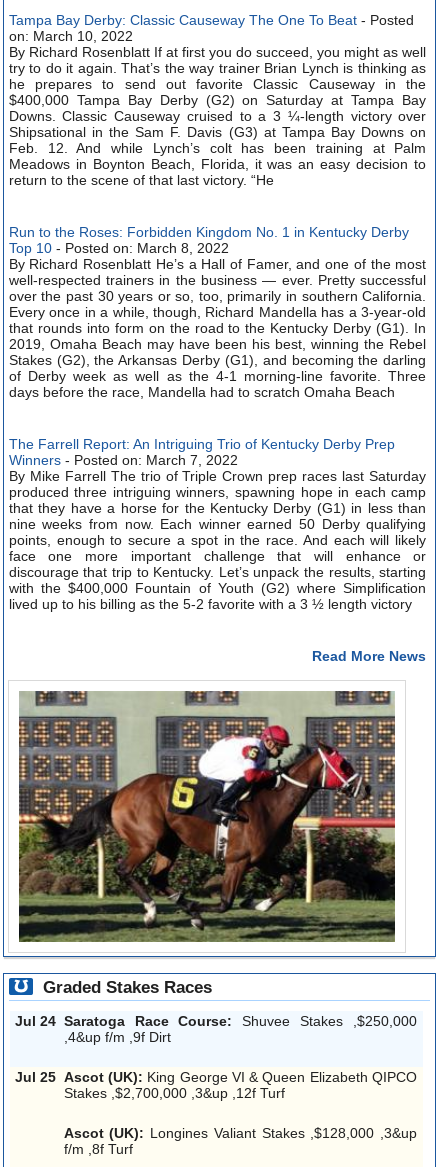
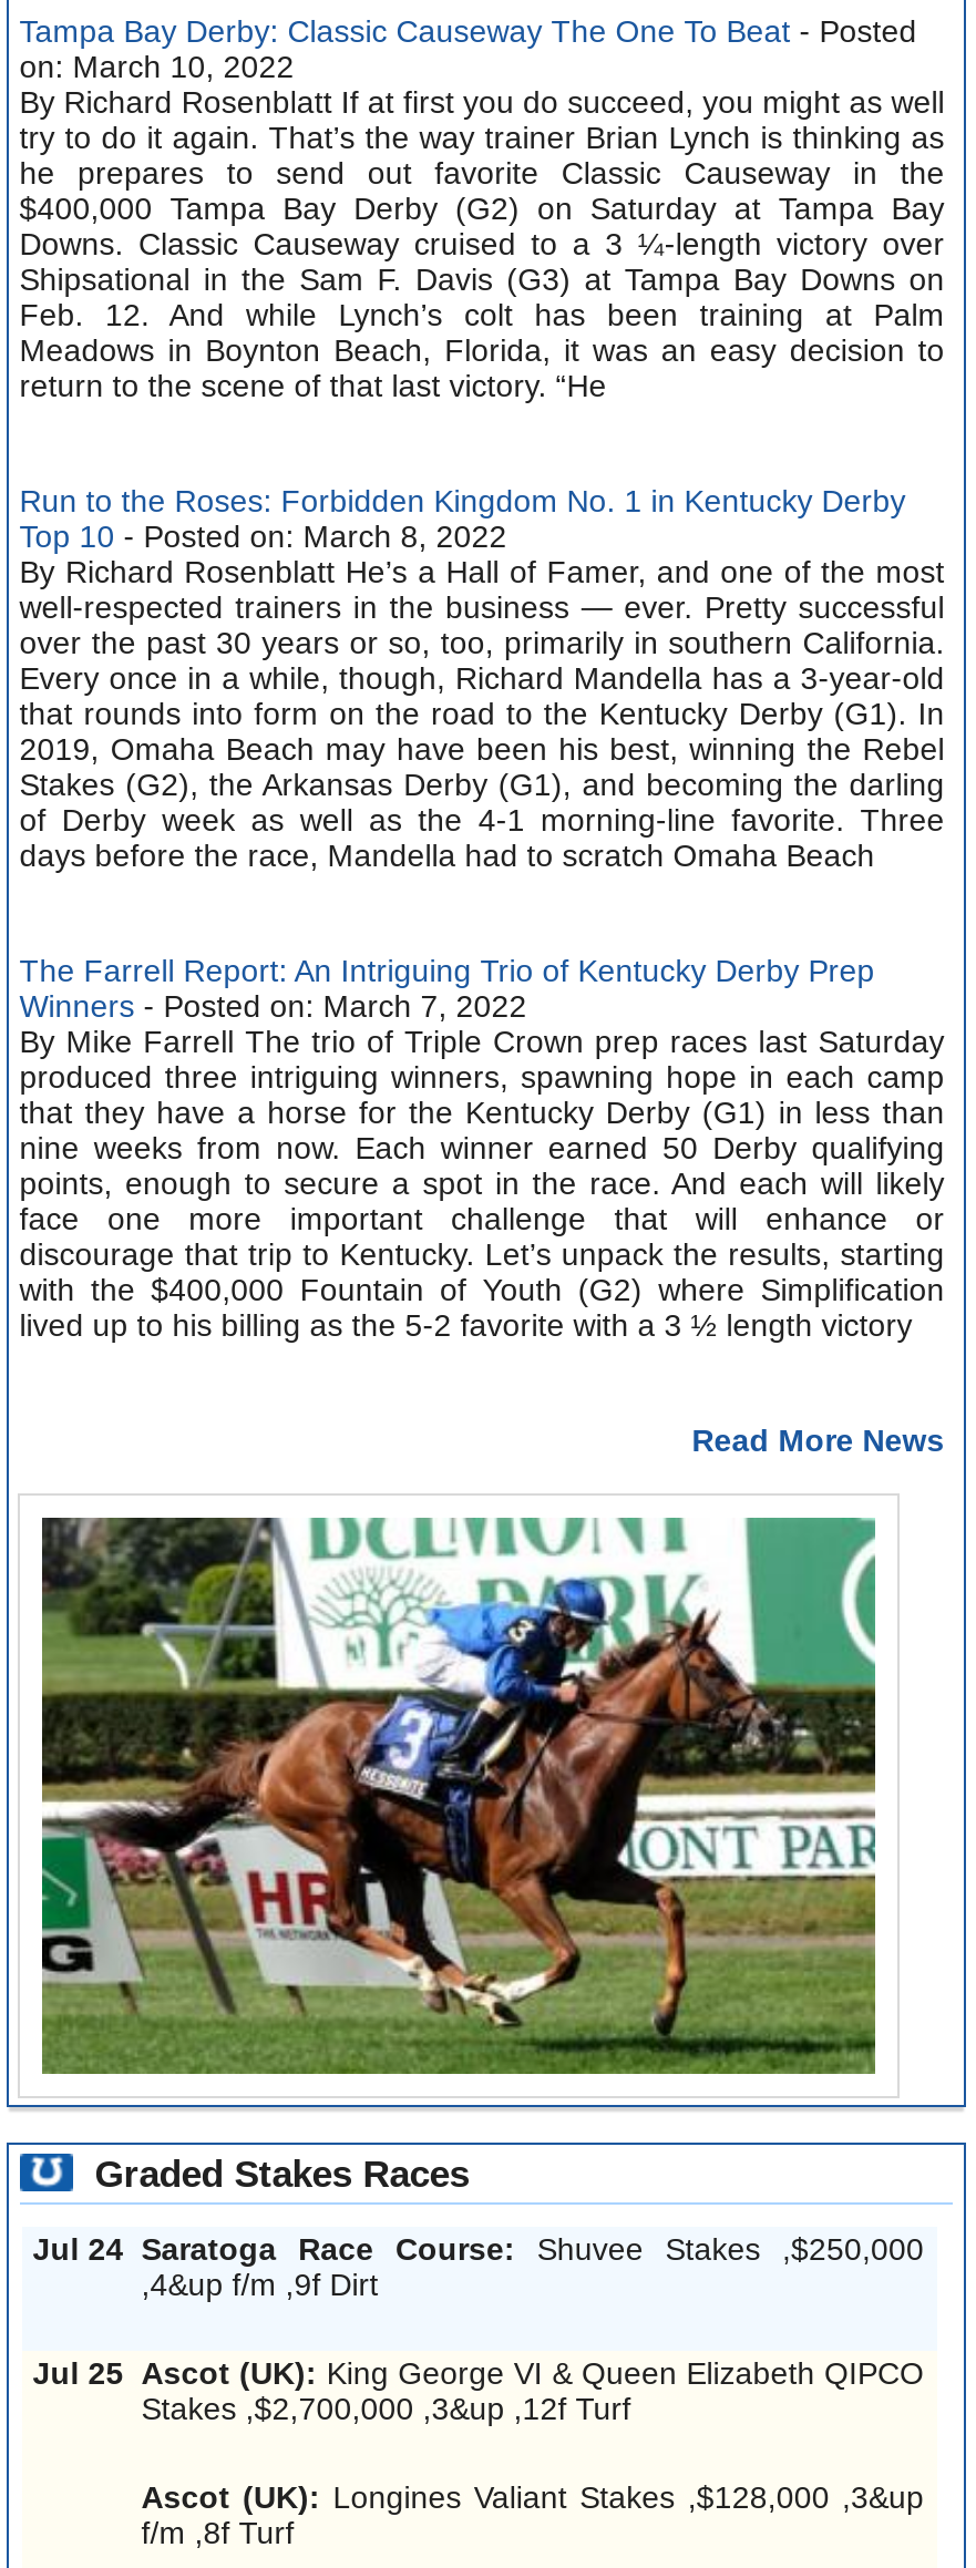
[18,690,396,942] [image] -> [40,1516,877,2074] [image]

